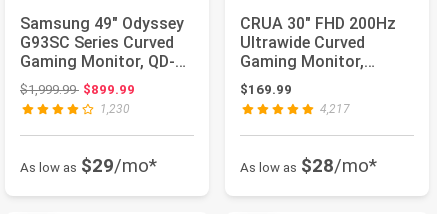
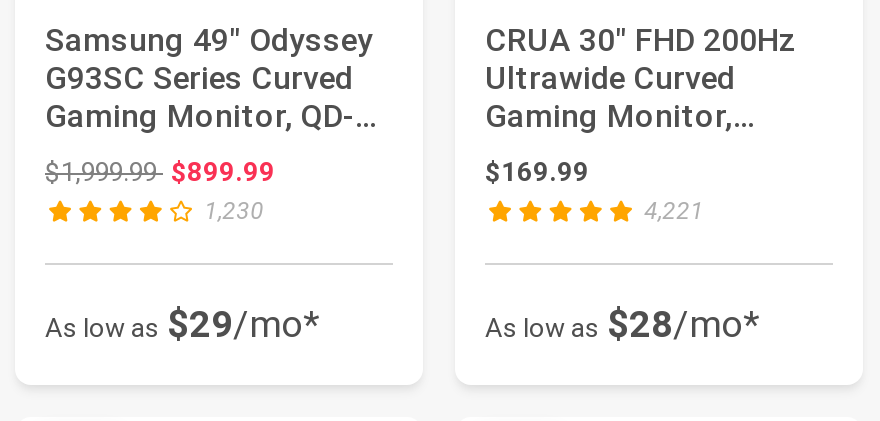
[320,102,350,116] 4,217 -> [644,197,704,225] 4,221

